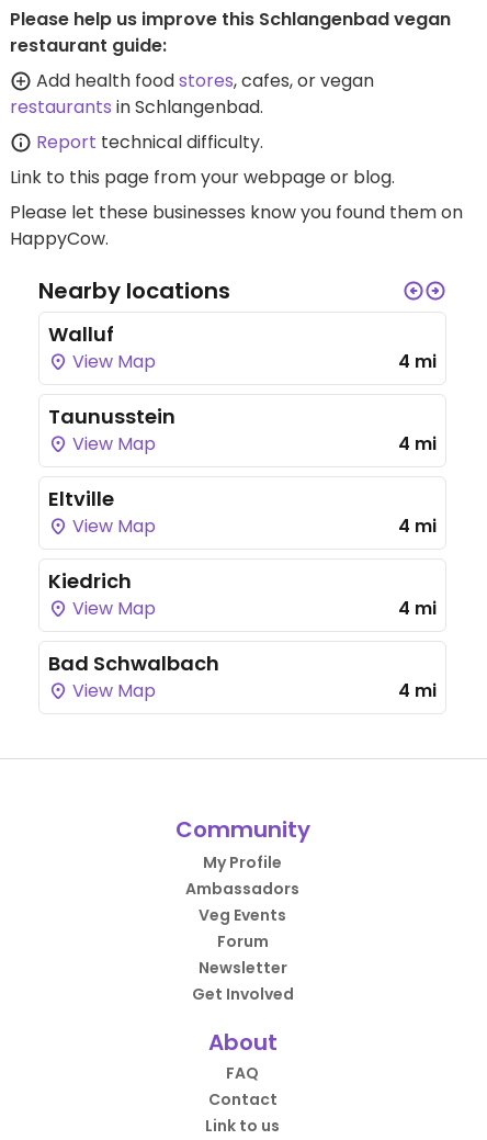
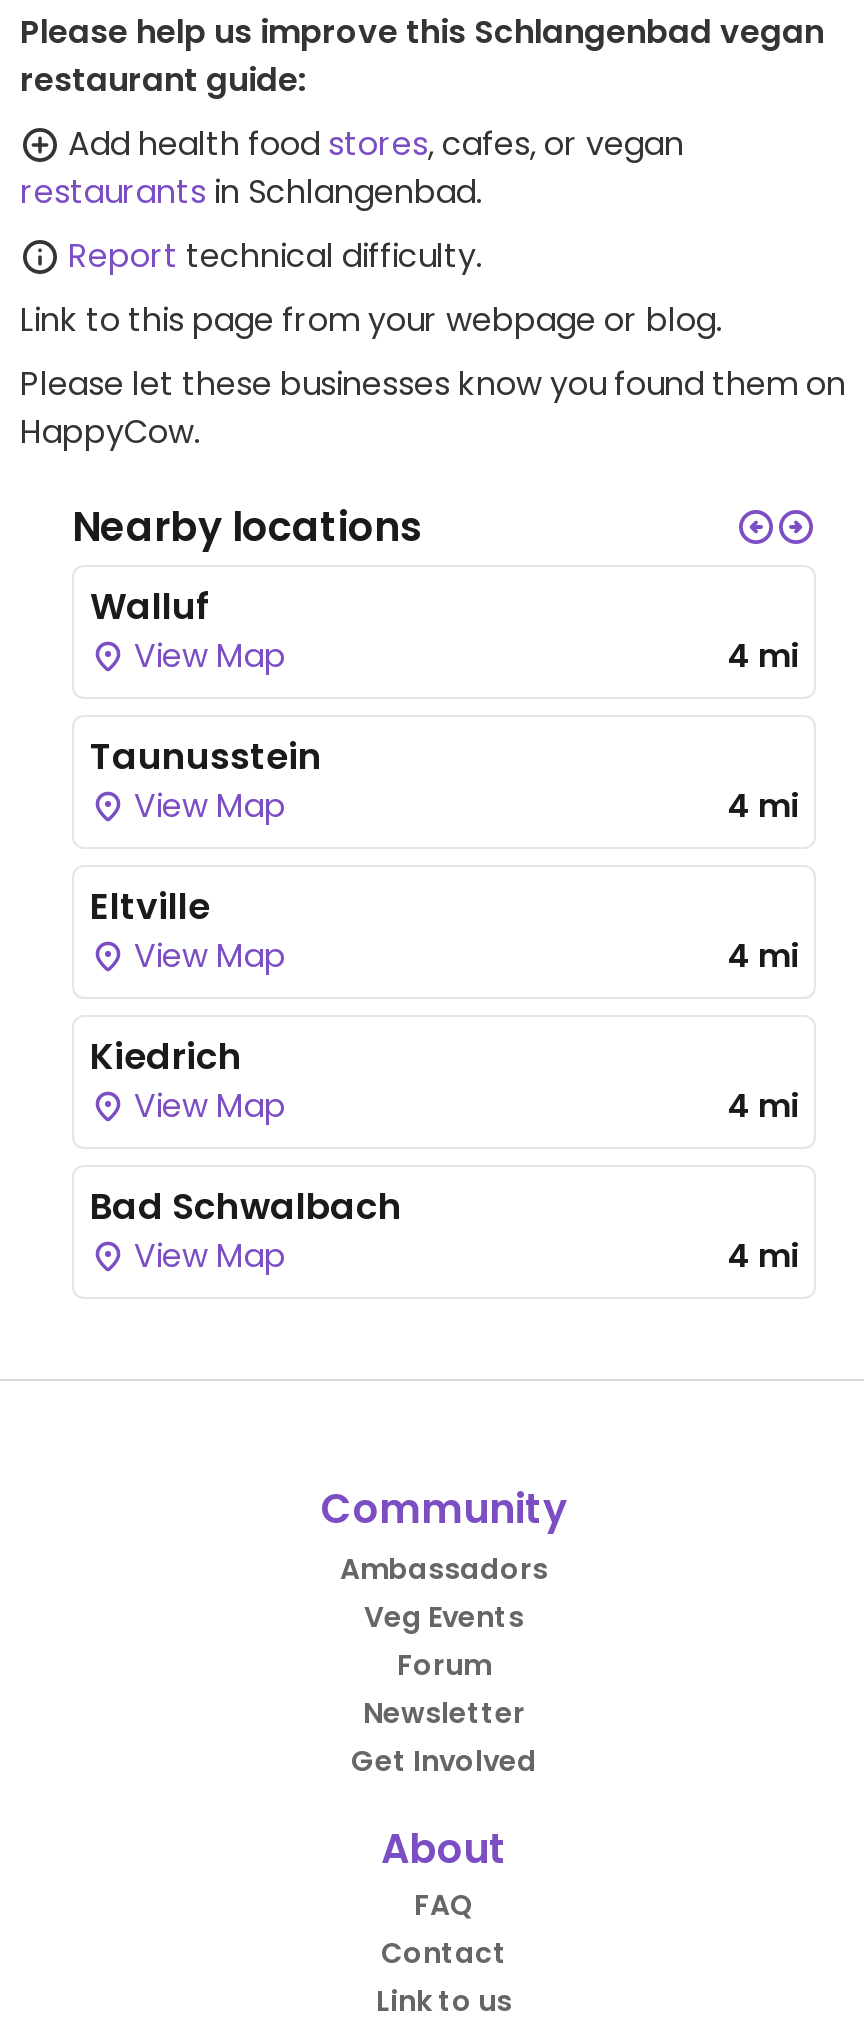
[203,851,282,873] My Profile -> none

